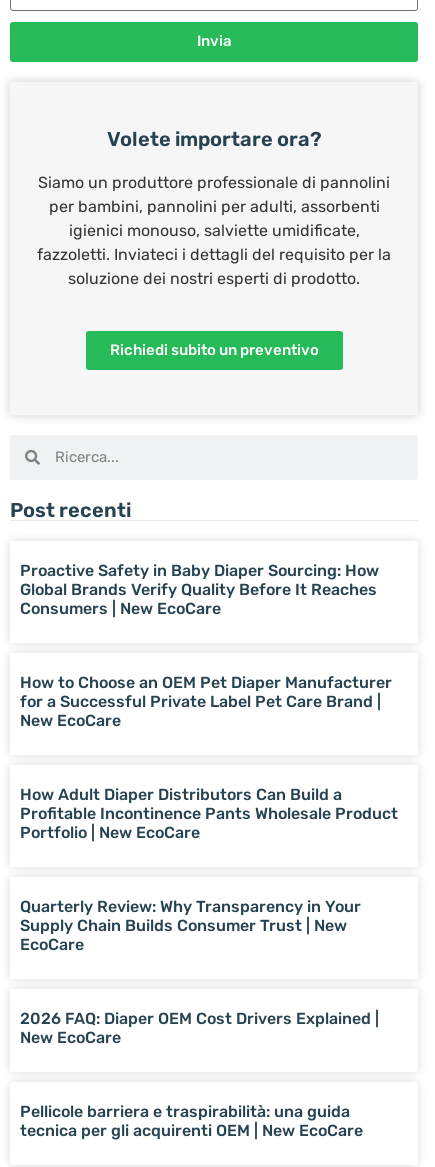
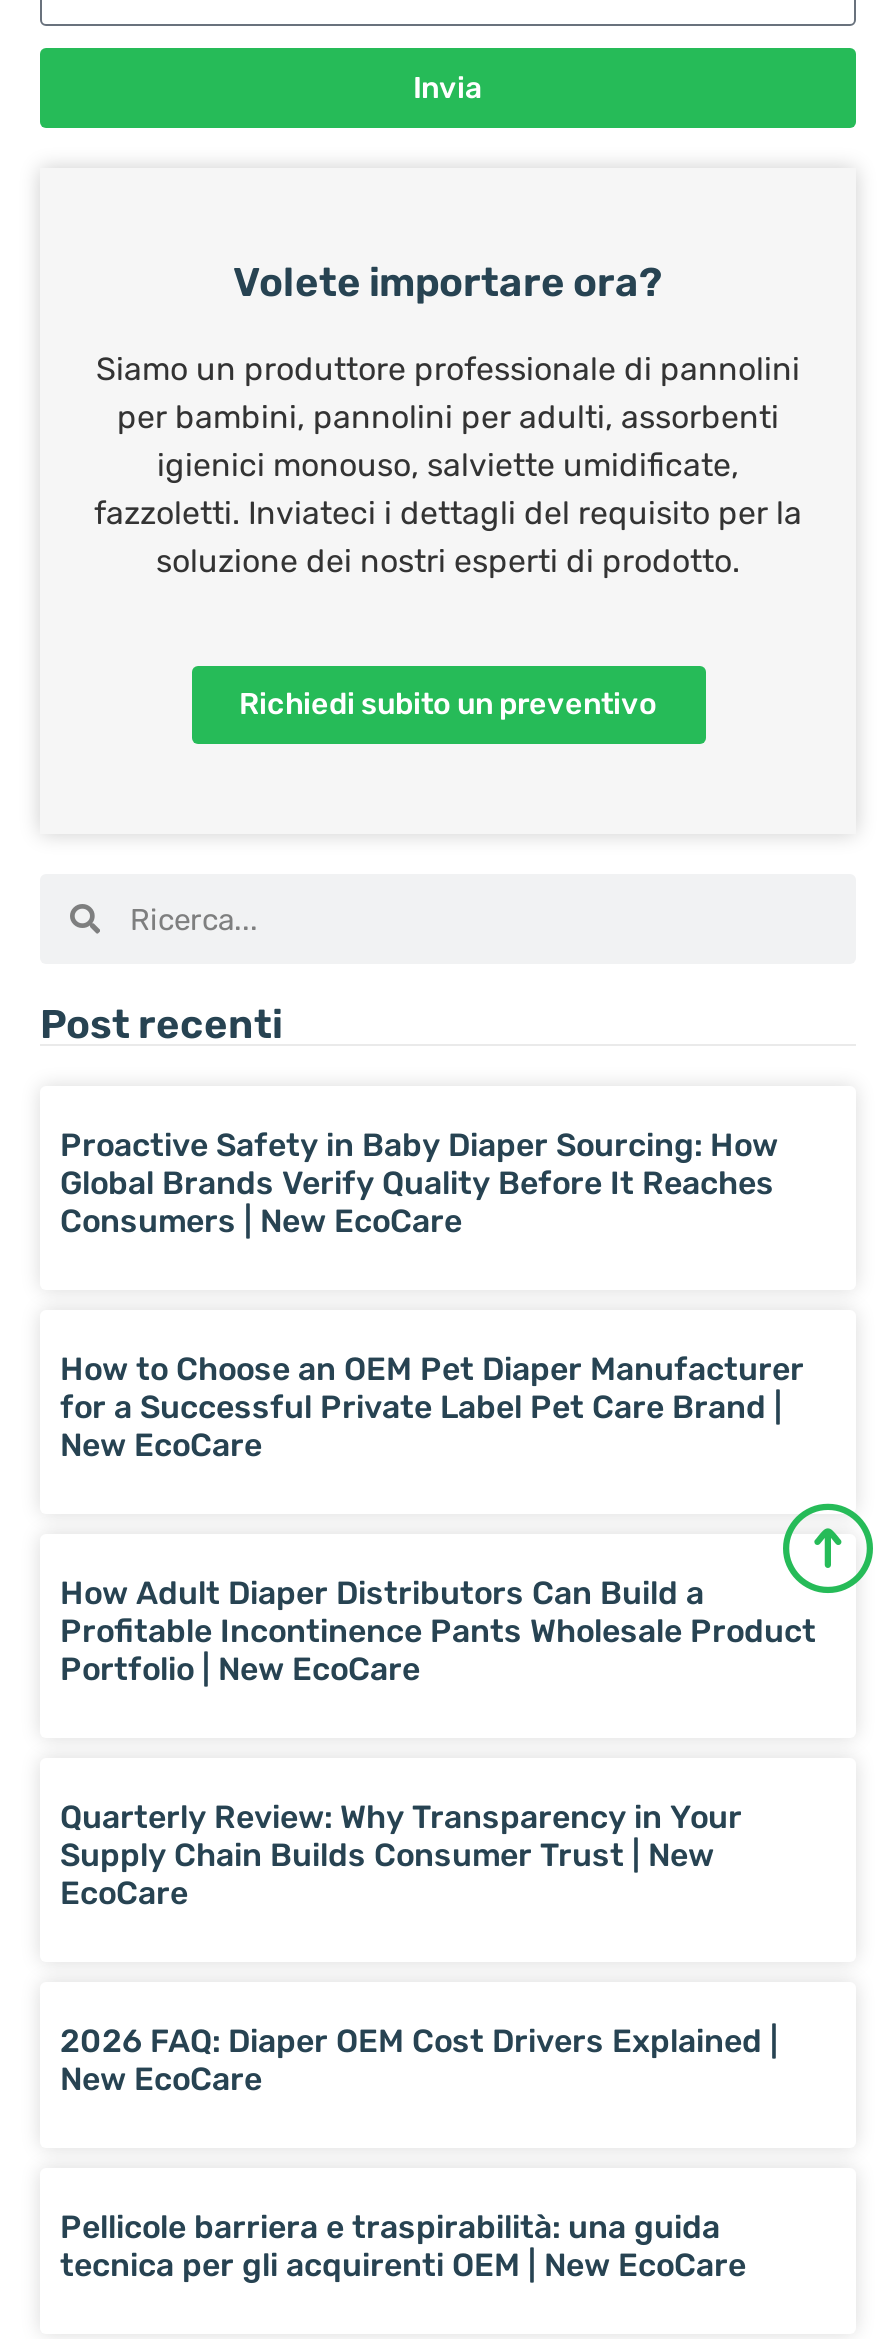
none -> [780,1501,876,1595] [image]

